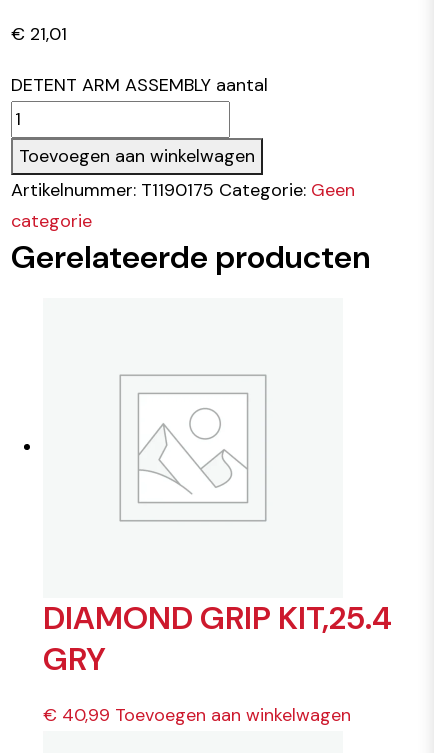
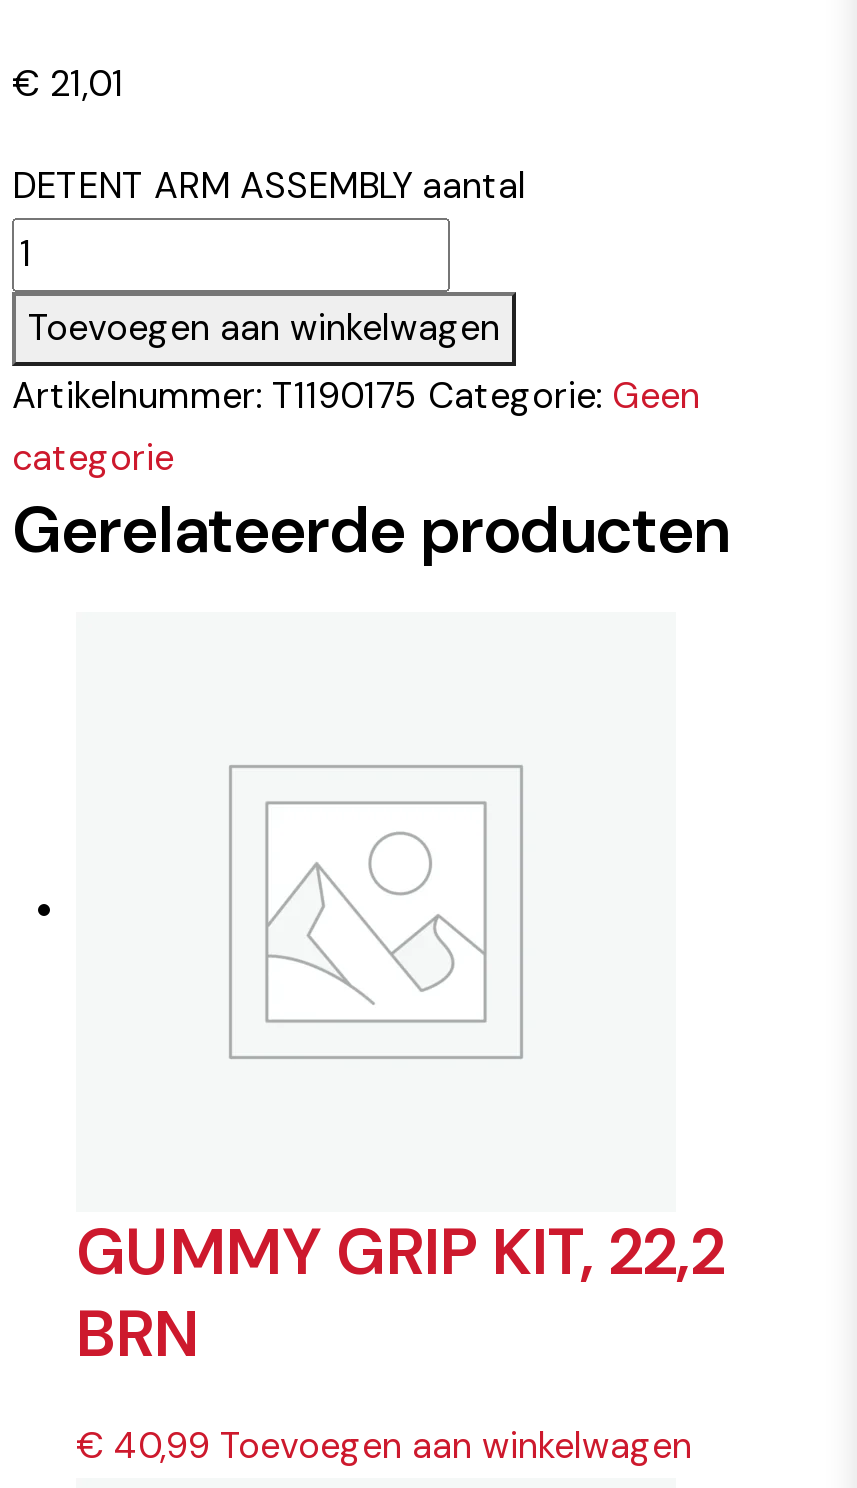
[43,597,392,680] DIAMOND GRIP KIT,25.4 | GRY -> [76,1210,724,1376] GUMMY GRIP KIT, 22,2 | BRN

